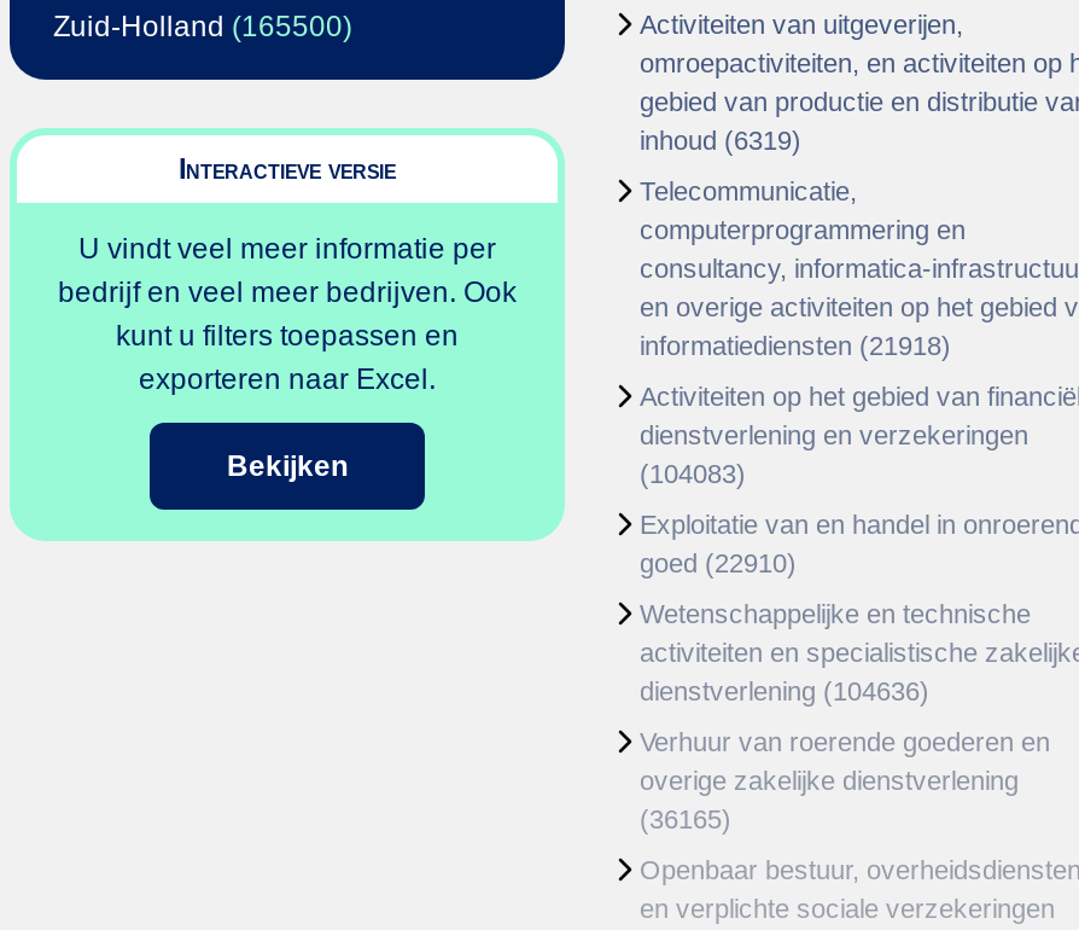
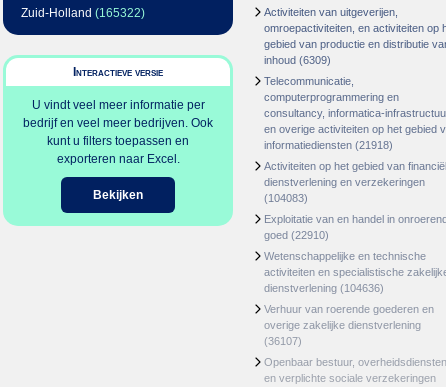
[53,10,352,44] Zuid-Holland (165500) -> [21,6,145,20] Zuid-Holland (165322)
[640,126,801,155] inhoud (6319) -> [264,54,331,66] inhoud (6309)
[640,805,731,834] (36165) -> [264,335,302,347] (36107)

